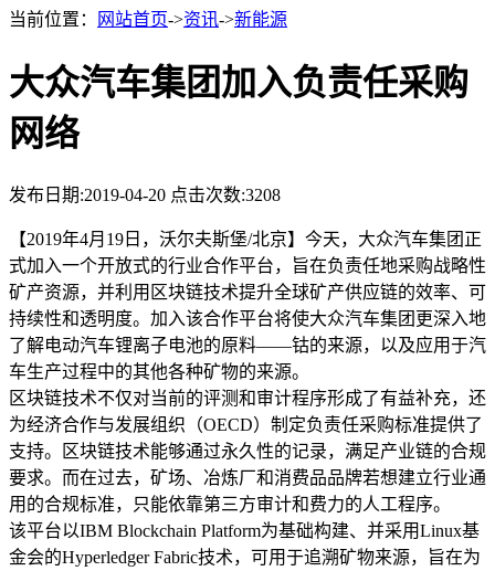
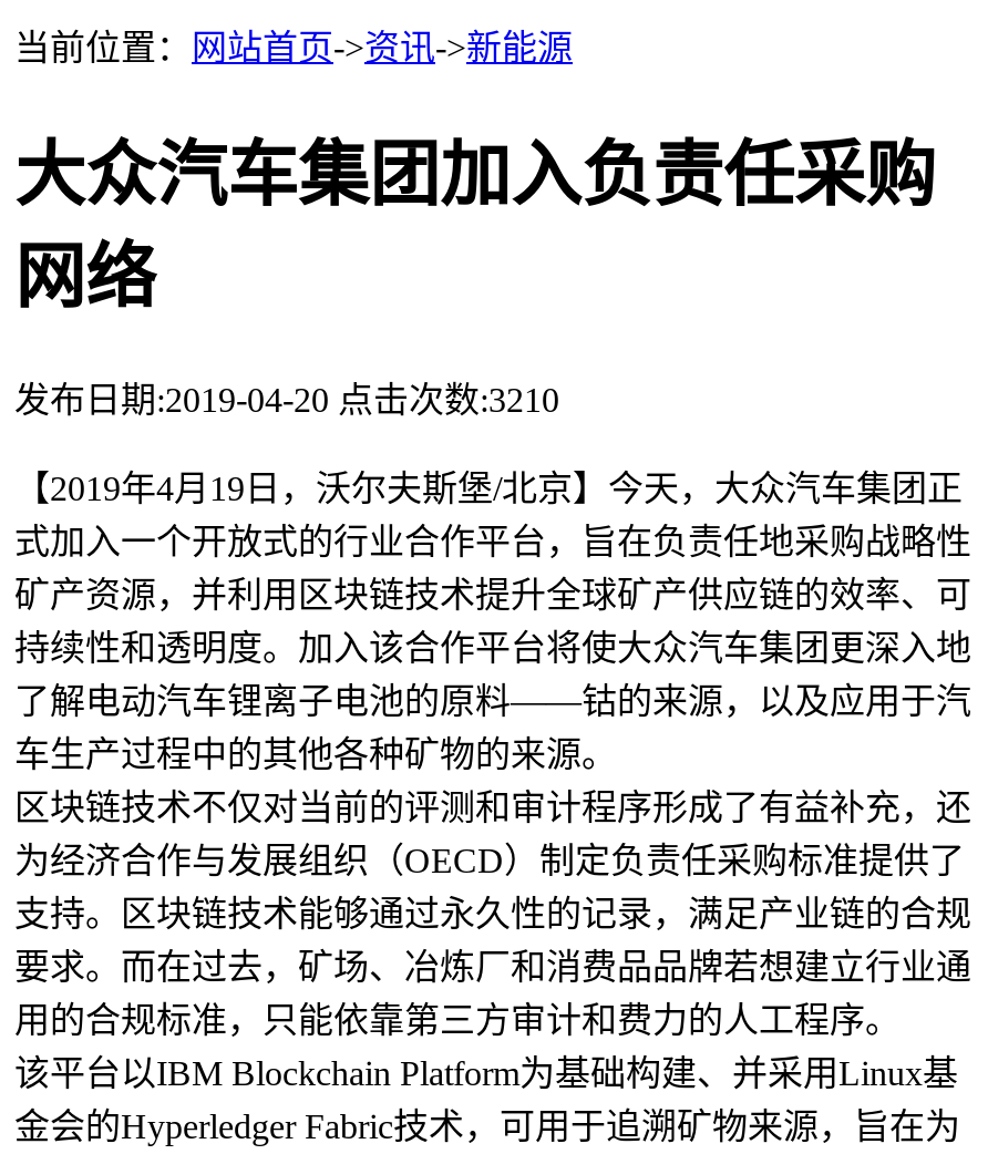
[9,185,281,204] 发布日期:2019-04-20点击次数:3208 -> [14,381,559,418] 发布日期:2019-04-20点击次数:3210

